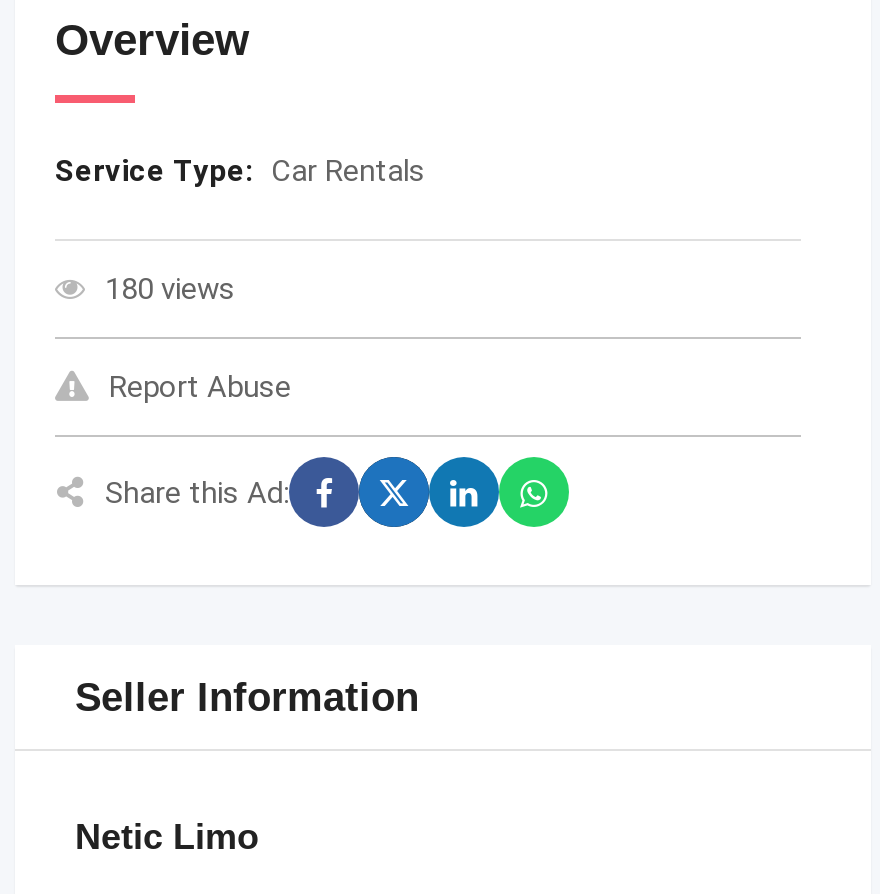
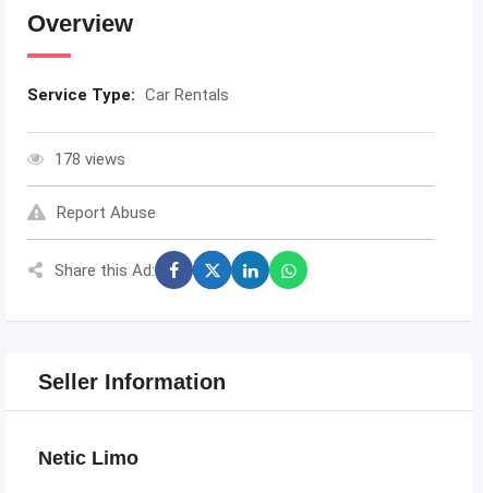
[105,271,235,307] 180 views -> [55,149,125,169] 178 views

